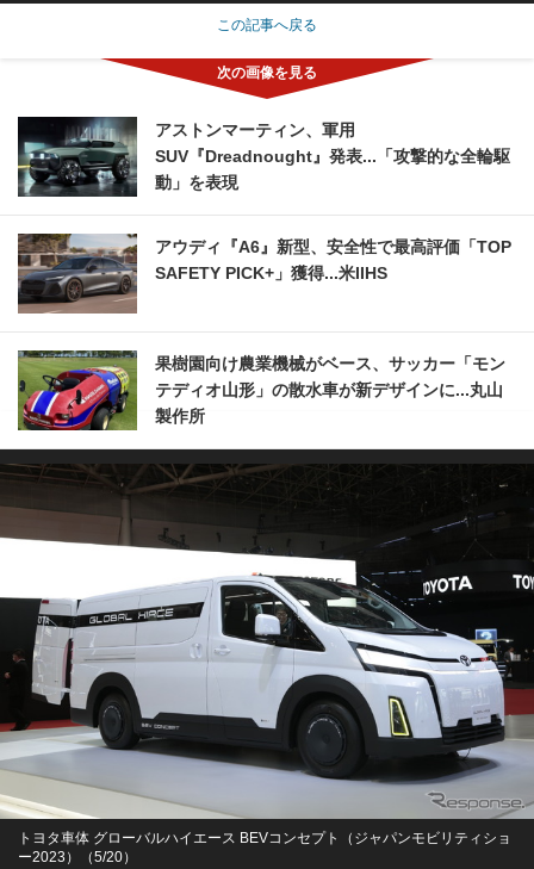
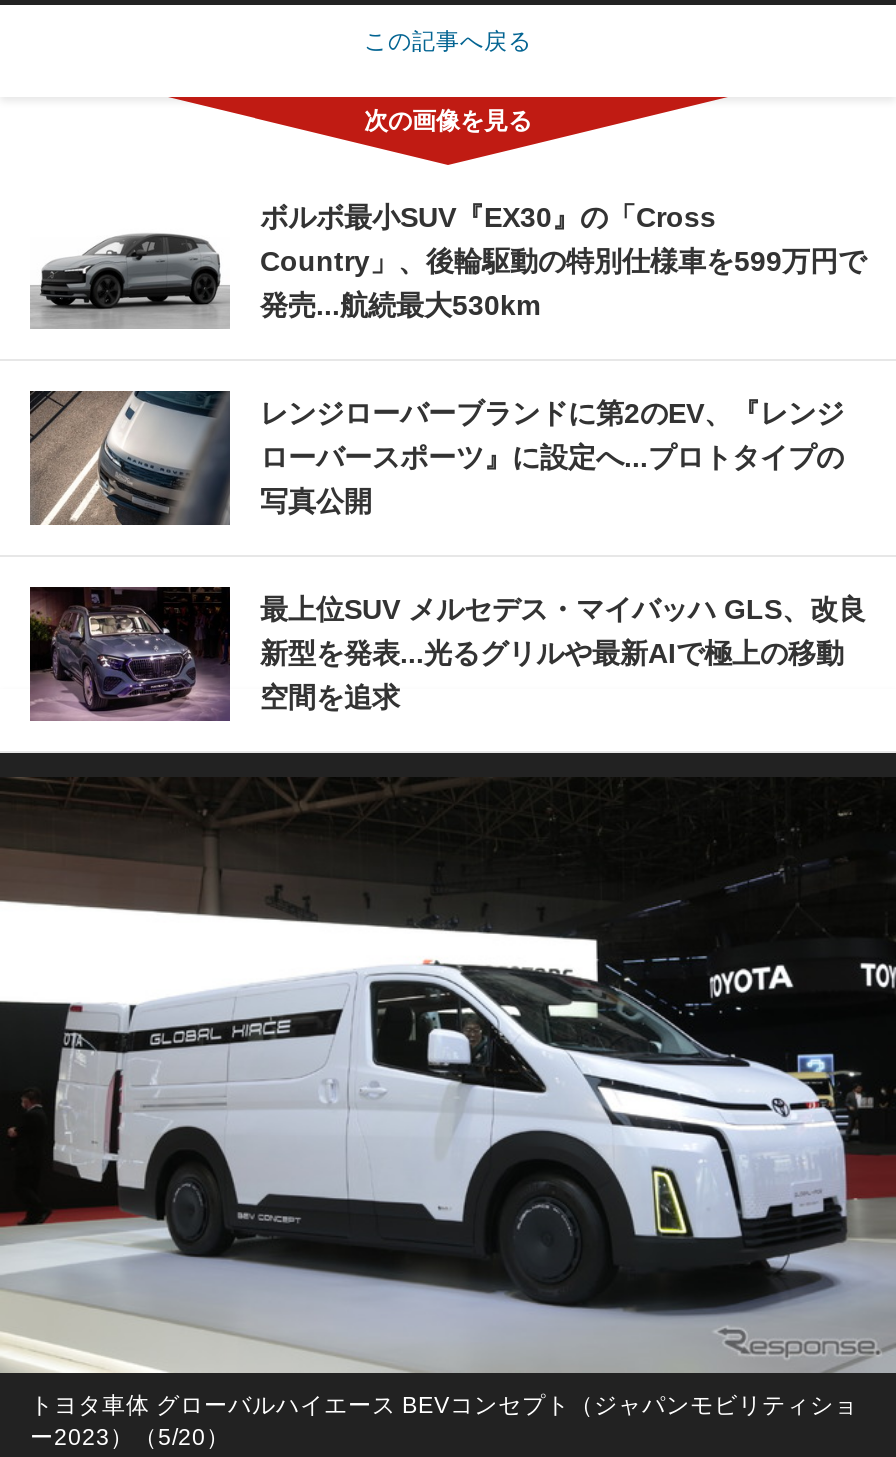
[17,116,510,197] [image] | アストンマーティン、軍用 | SUV『Dreadnought』発表...「攻撃的な全輪駆 | 動」を表現 -> [30,195,866,327] [image] | ボルボ最小SUV『EX30』の「Cross | Country」、後輪駆動の特別仕様車を599万円で | 発売...航続最大530km
[17,232,511,315] [image] | アウディ『A6』新型、安全性で最高評価「TOP | SAFETY PICK+」獲得...米IIHS -> [28,389,844,527] [image] | レンジローバーブランドに第2のEV、『レンジ | ローバースポーツ』に設定へ...プロトタイプの | 写真公開
[17,350,505,432] [image] | 果樹園向け農業機械がベース、サッカー「モン | テディオ山形」の散水車が新デザインに...丸山 | 製作所 -> [28,587,866,721] [image] | 最上位SUV メルセデス・マイバッハ GLS、改良 | 新型を発表...光るグリルや最新AIで極上の移動 | 空間を追求

